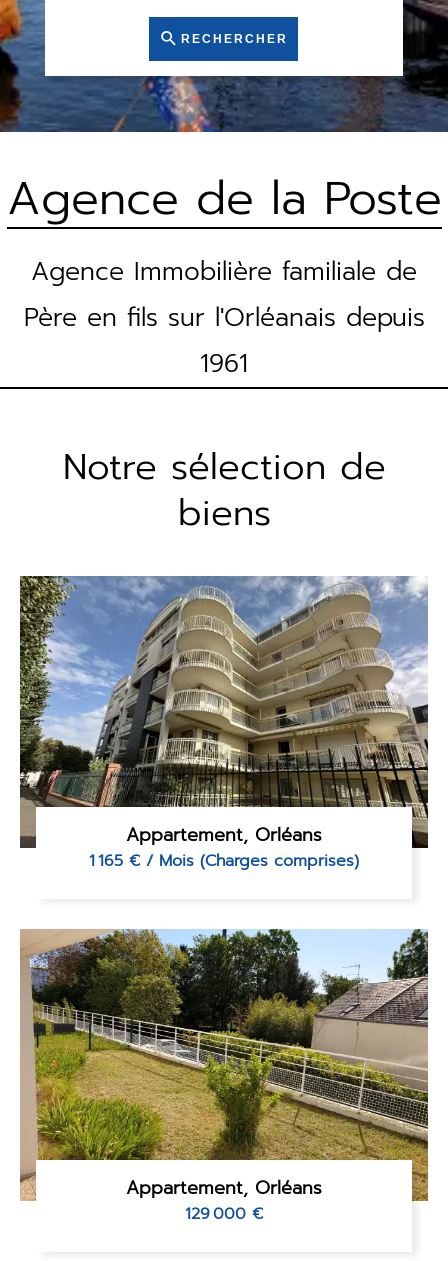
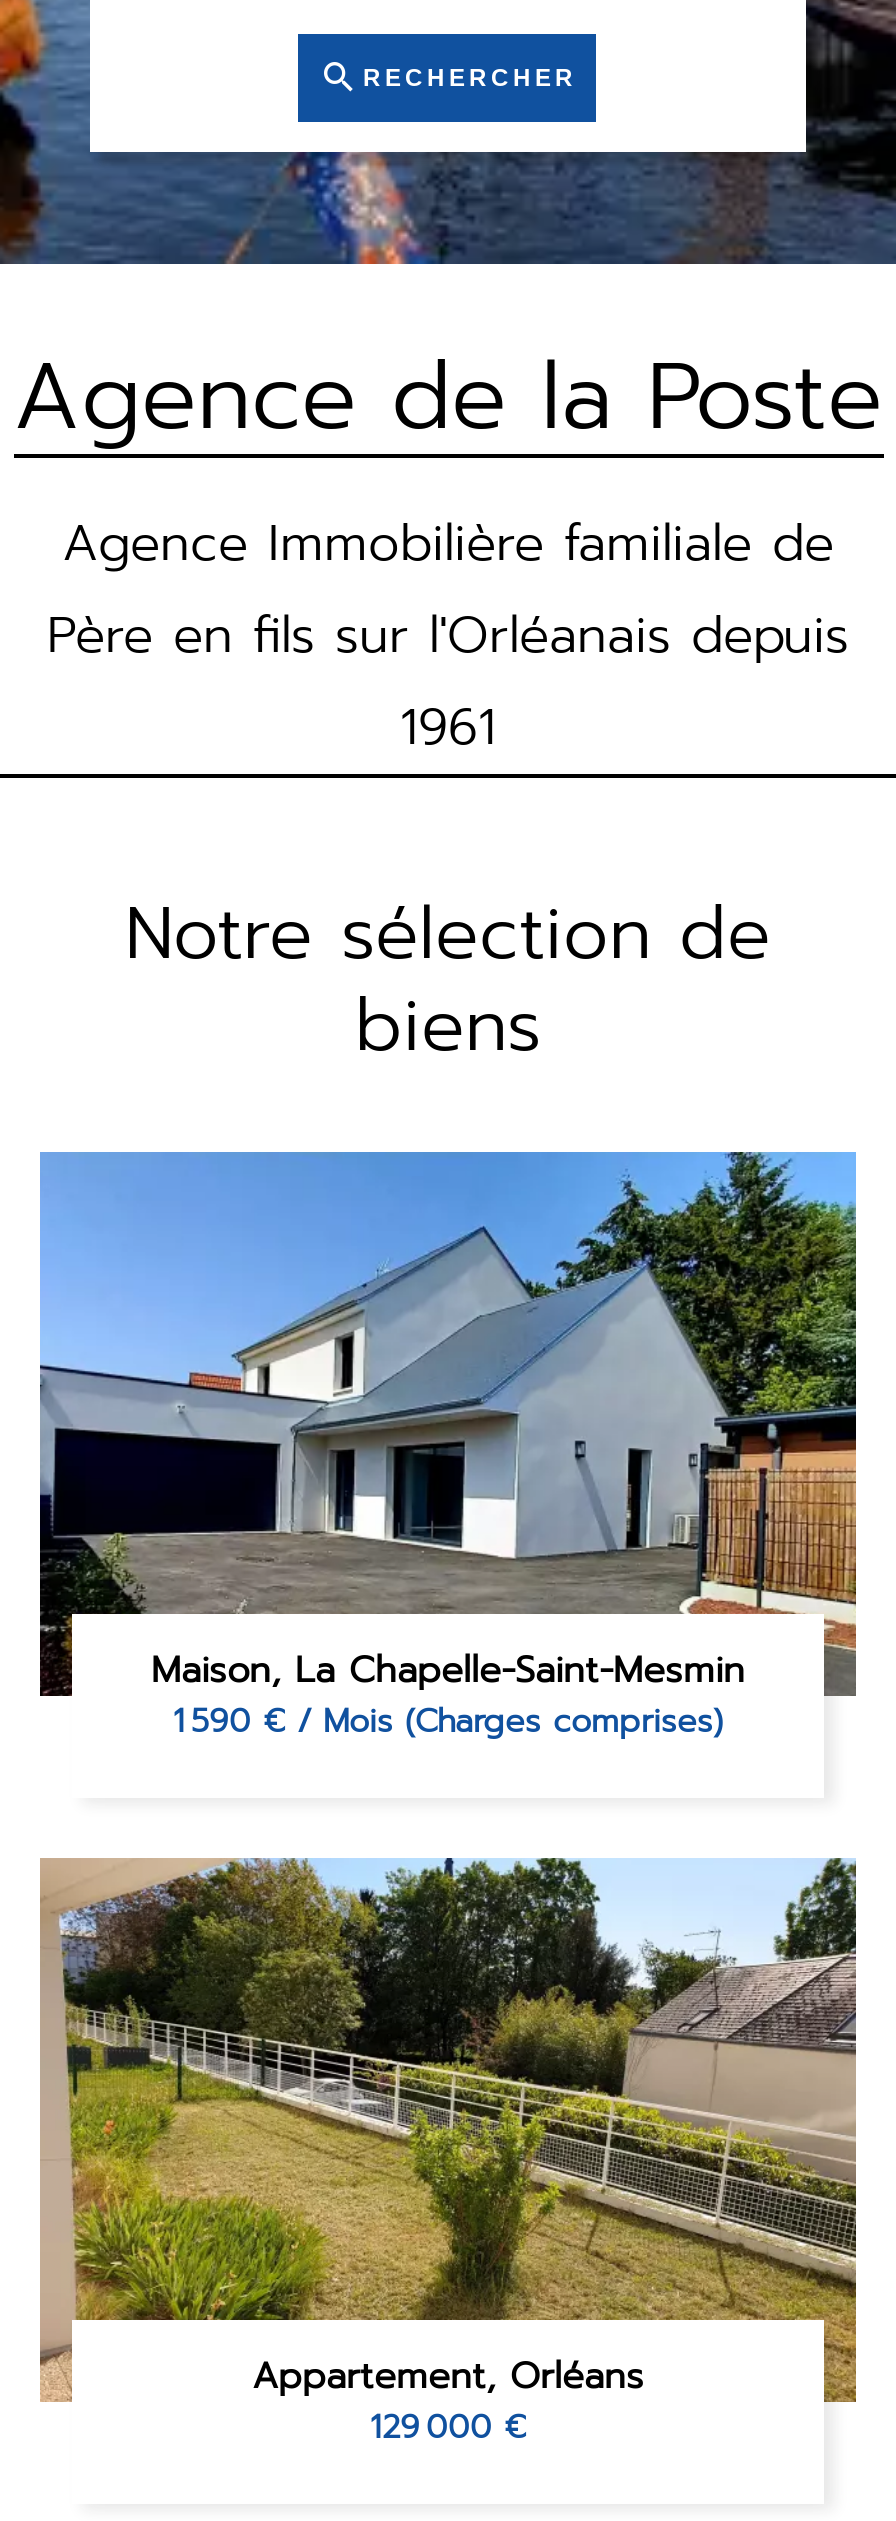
[19,575,429,873] [image] | Appartement, Orléans | 1 165 € / Mois (Charges comprises) -> [38,1150,858,1746] [image] | Maison, La Chapelle-Saint-Mesmin | 1 590 € / Mois (Charges comprises)

